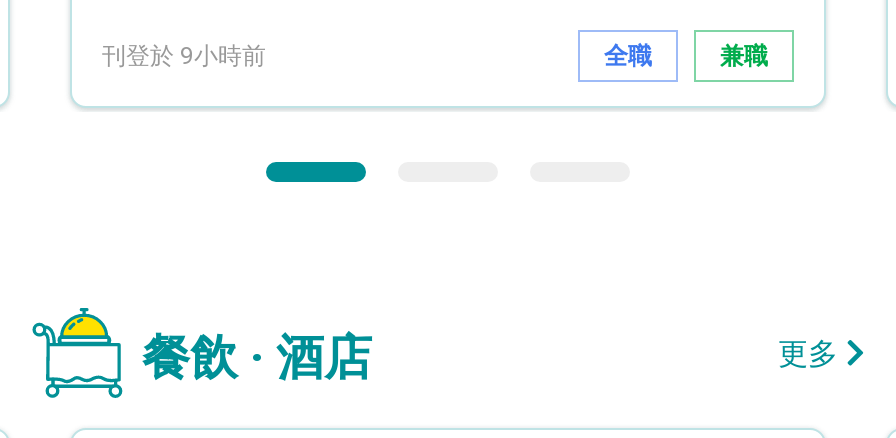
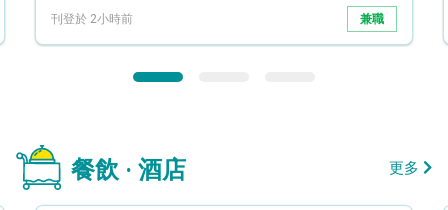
[102,41,652,69] 刊登於 9小時前 | 全職 -> [51,11,133,25] 刊登於 2小時前

